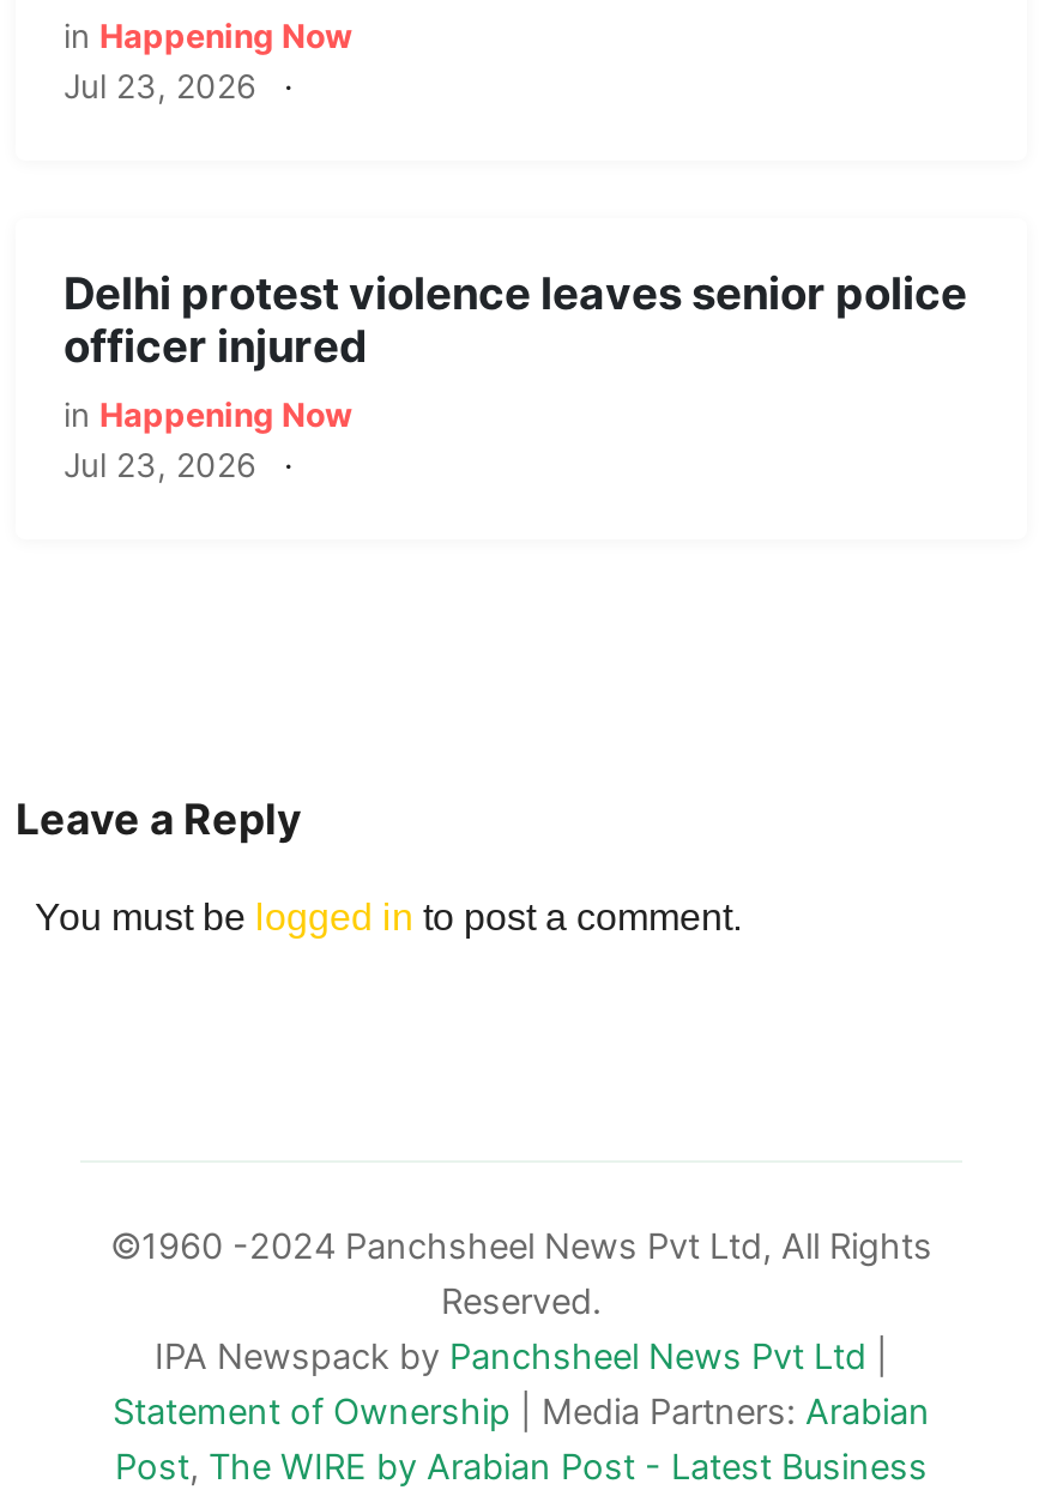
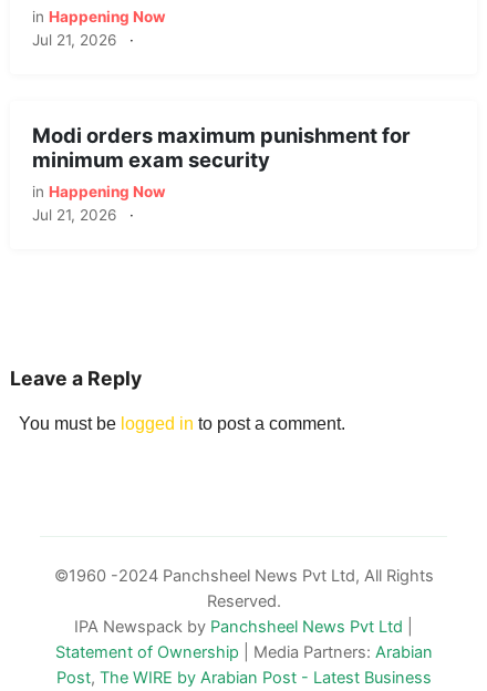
[64,67,313,106] Jul 23, 2026 · -> [32,31,143,49] Jul 21, 2026 ·
[64,266,967,372] Delhi protest violence leaves senior police | officer injured -> [32,123,411,172] Modi orders maximum punishment for | minimum exam security
[64,446,313,485] Jul 23, 2026 · -> [32,206,143,224] Jul 21, 2026 ·

